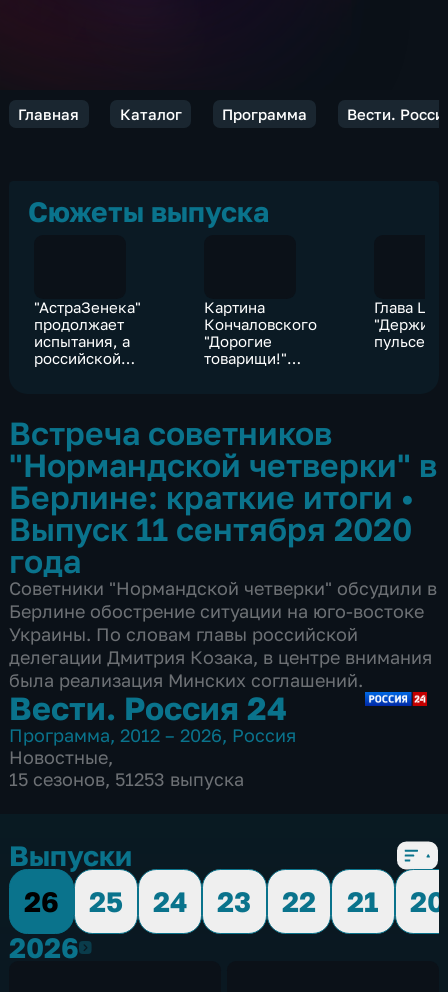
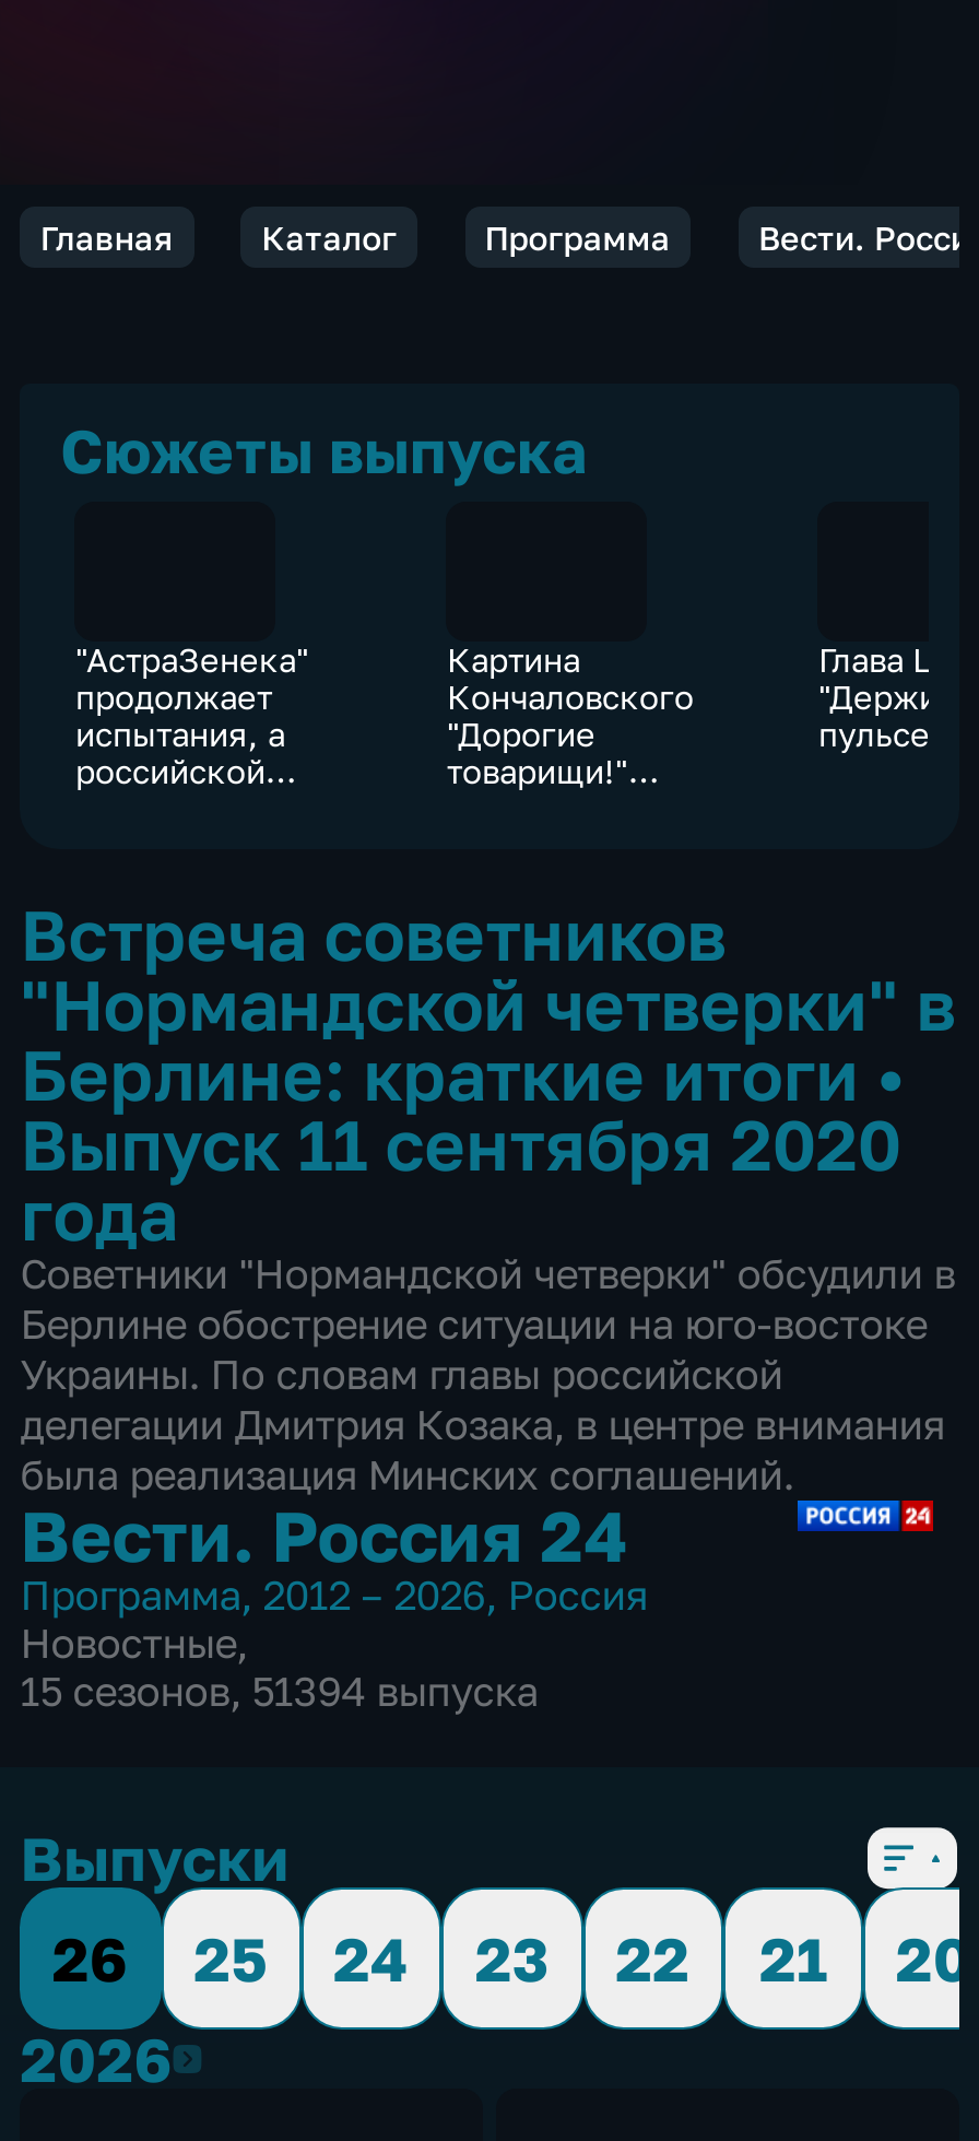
[9,768,244,790] 15 сезонов, 51253 выпуска -> [20,1667,538,1715] 15 сезонов, 51394 выпуска

